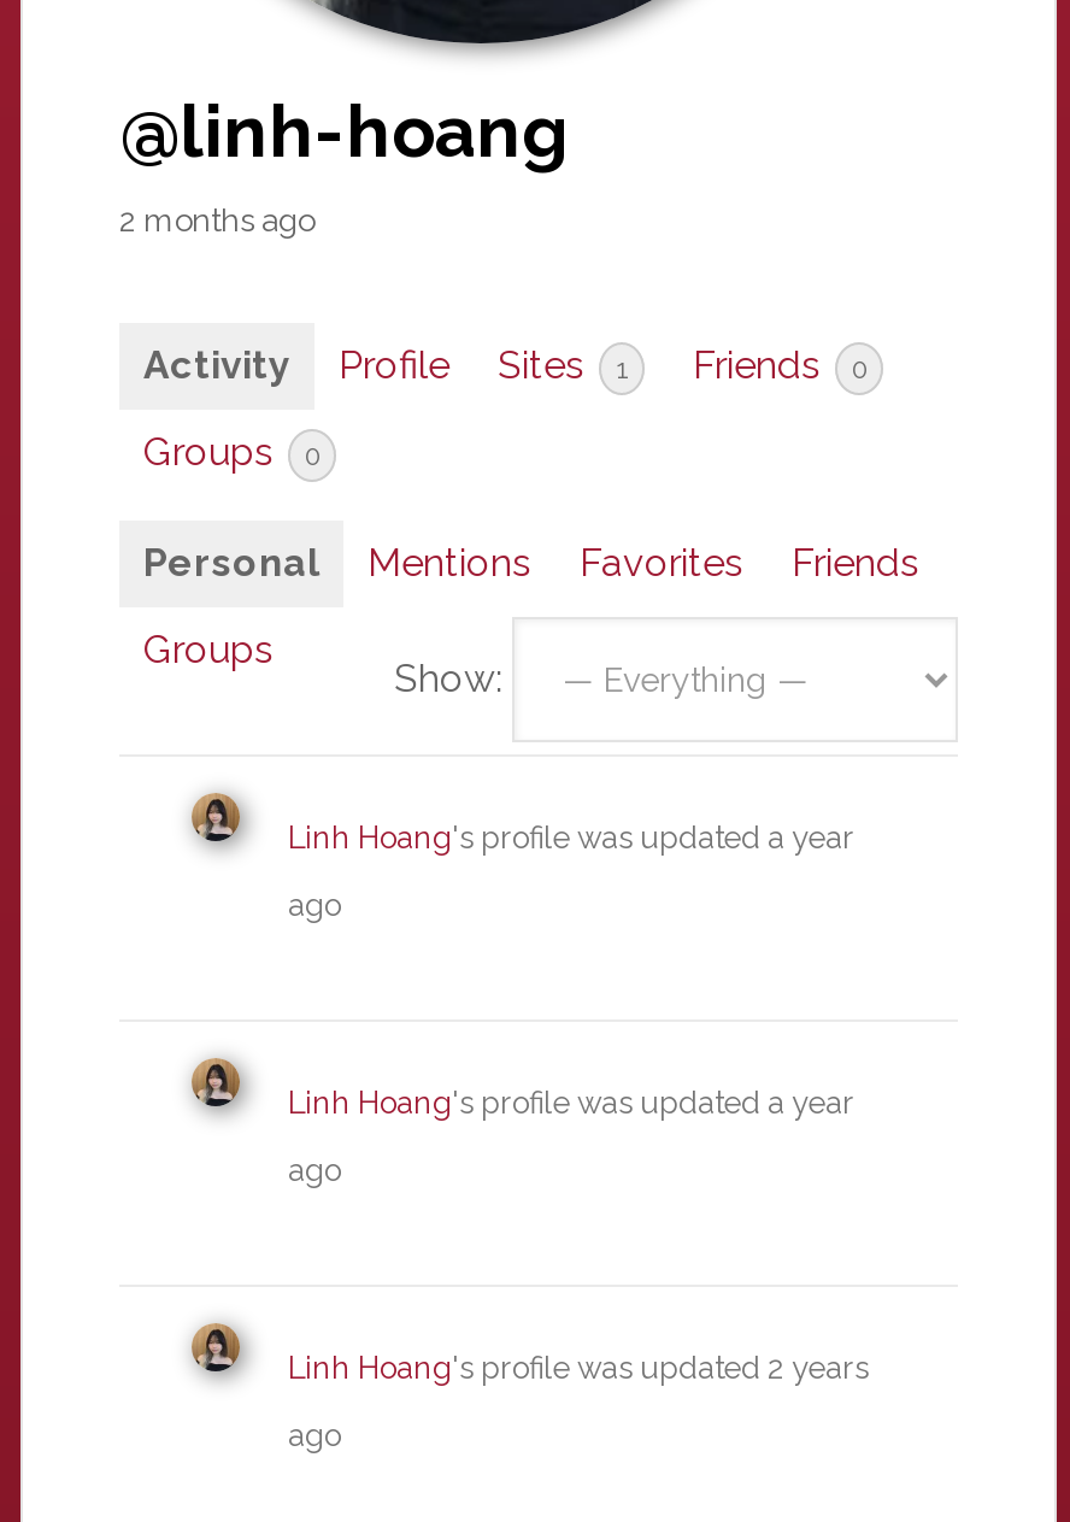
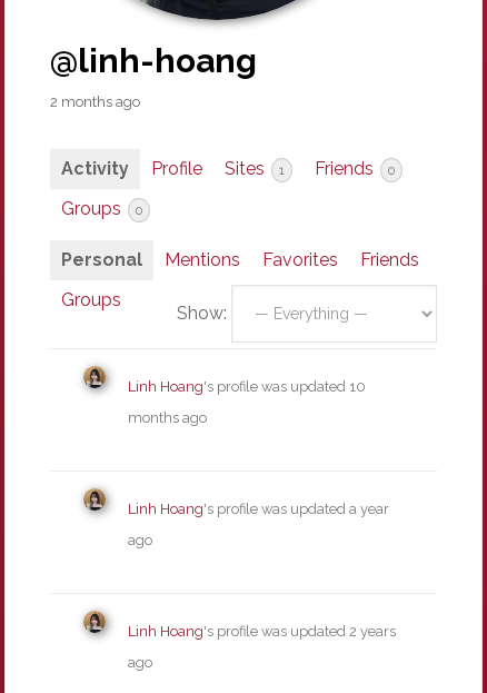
[288,819,854,856] Linh Hoang's profile was updated a year -> [128,378,366,395] Linh Hoang's profile was updated 10
[288,887,341,923] ago -> [128,409,207,426] months ago

